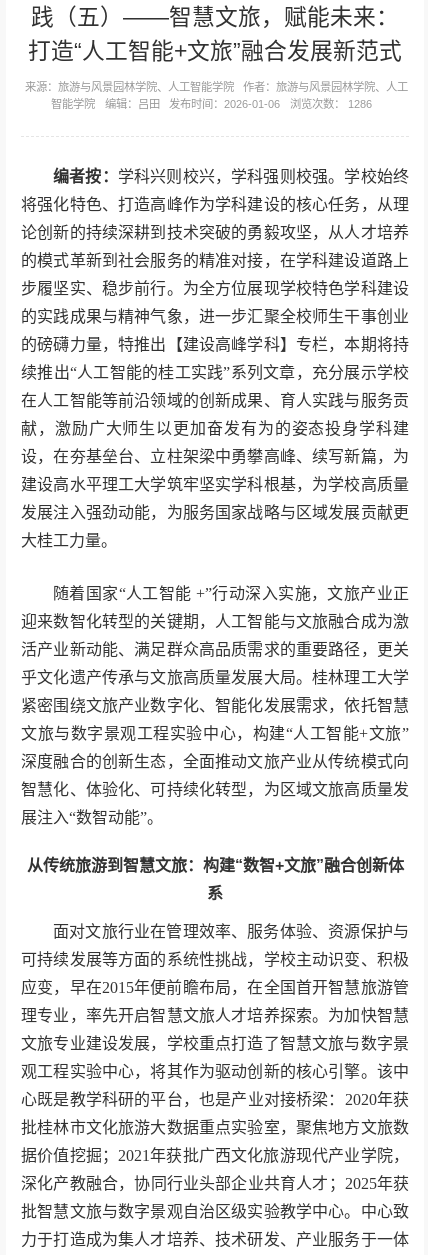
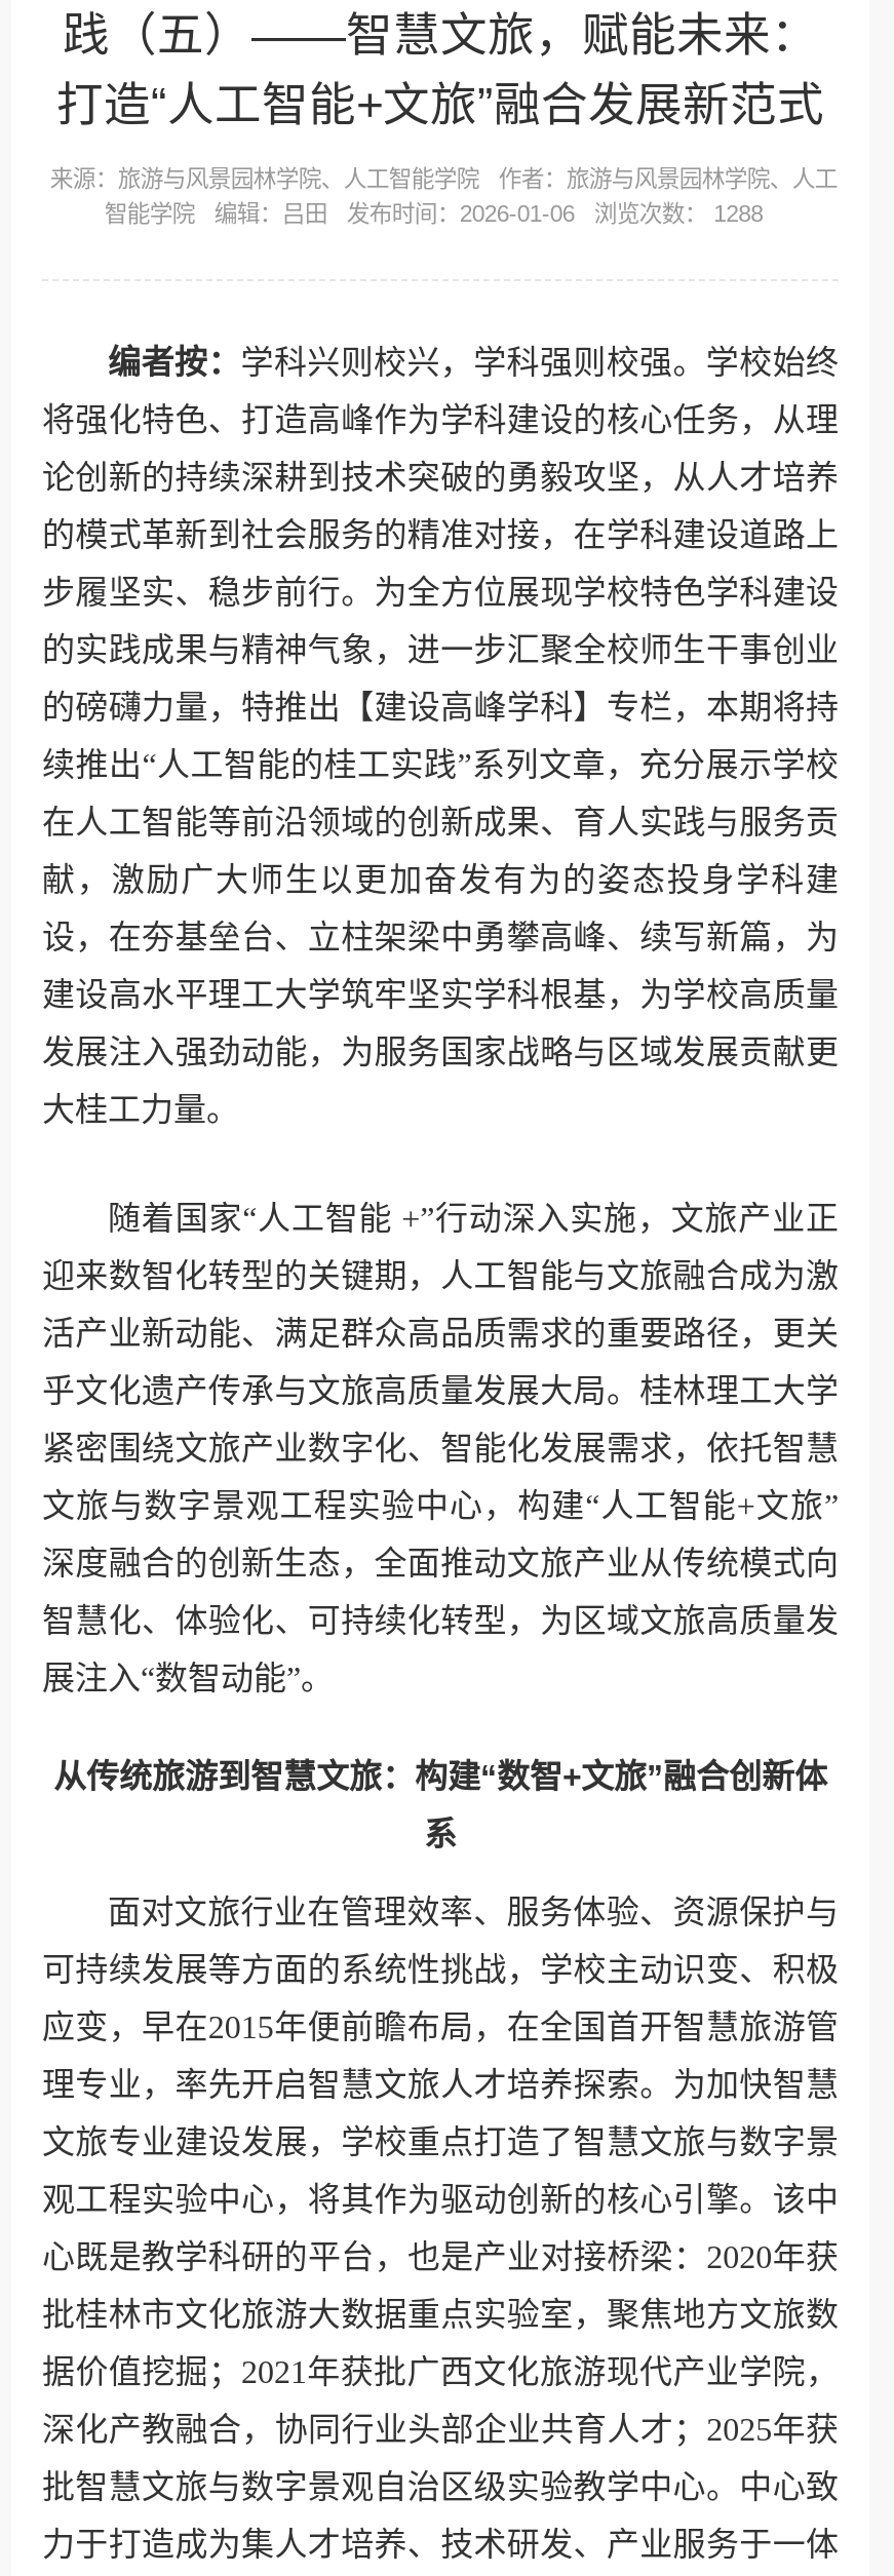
[51,98,372,110] 智能学院 编辑：吕田 发布时间：2026-01-06 浏览次数： 1286 -> [104,202,763,227] 智能学院 编辑：吕田 发布时间：2026-01-06 浏览次数： 1288

